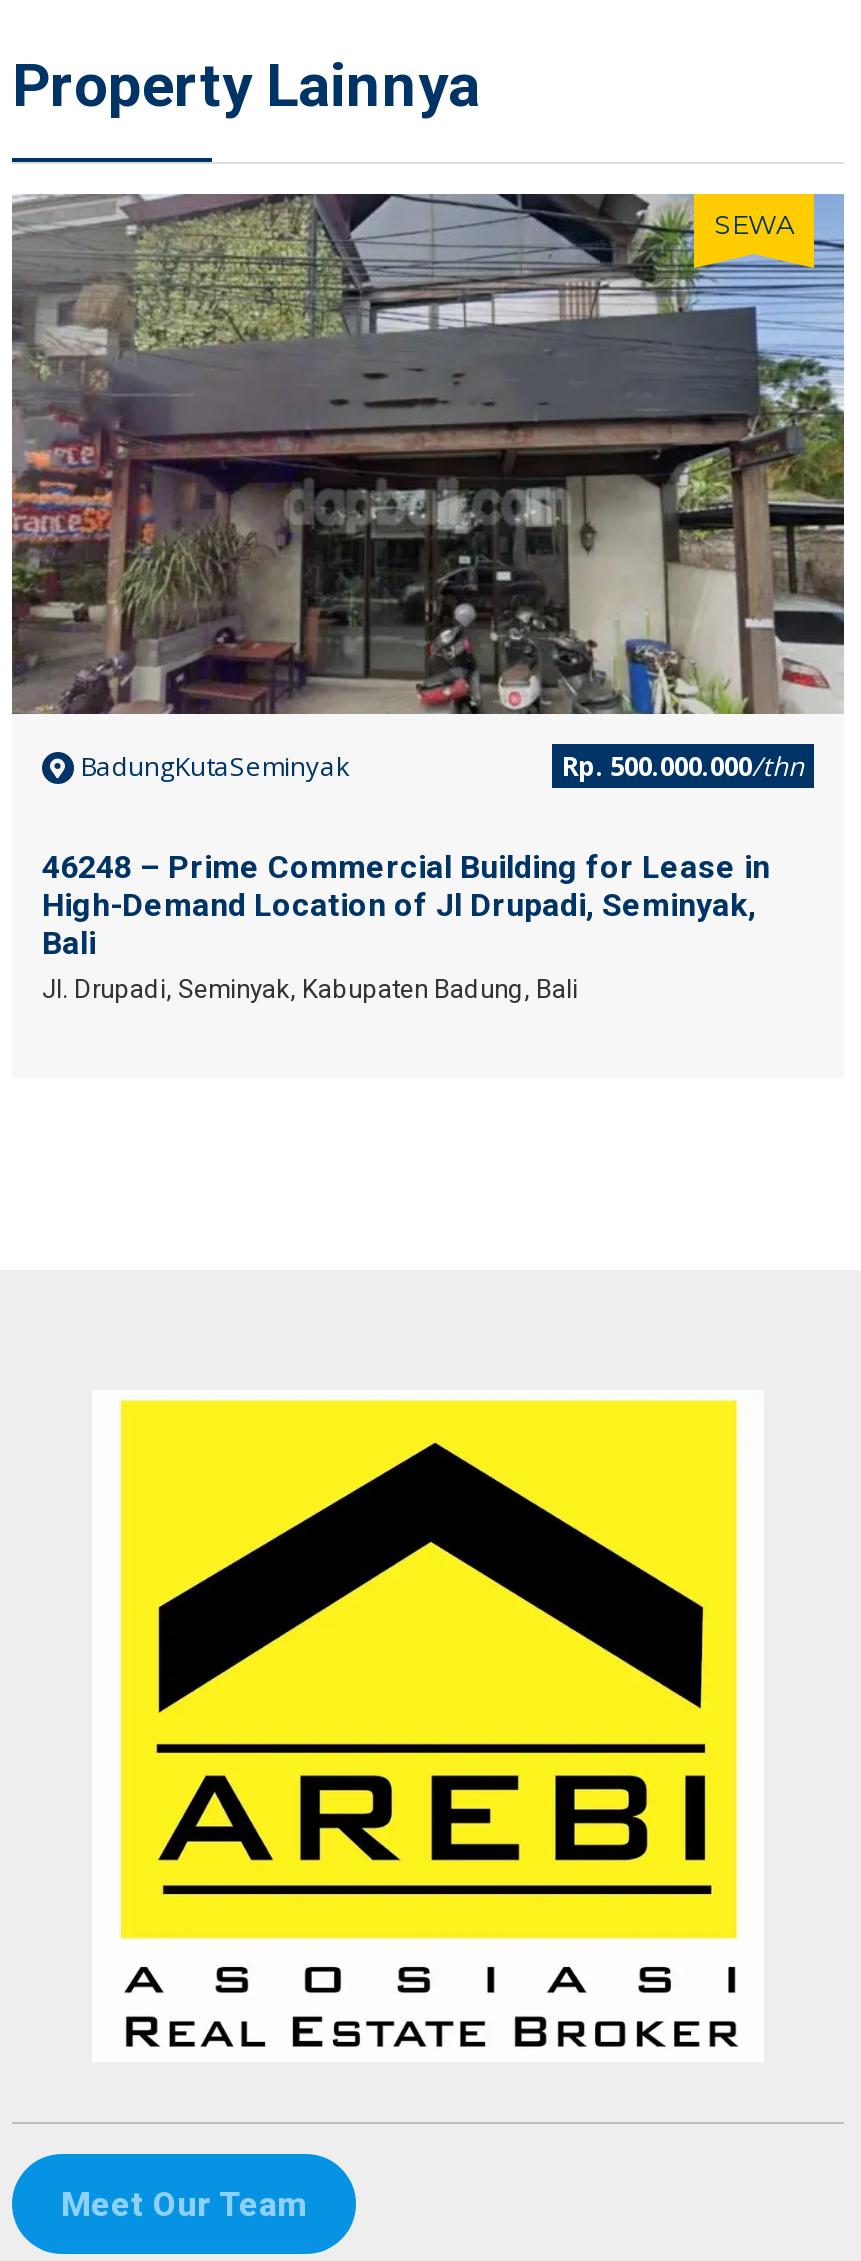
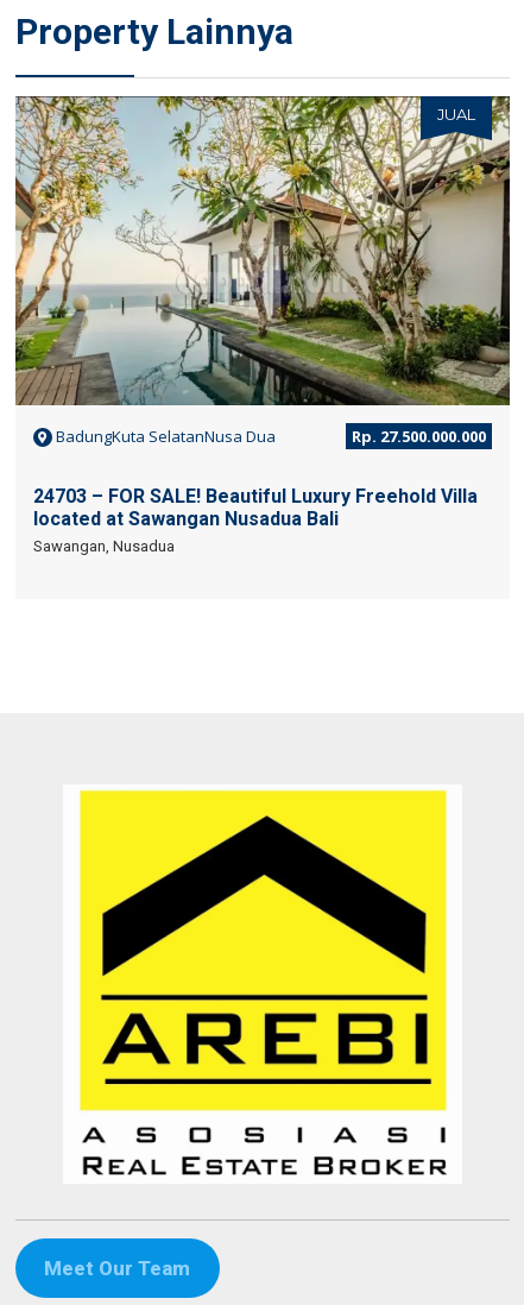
[12,192,844,714] [image] | SEWA -> [15,95,511,406] [image] | JUAL
[74,749,804,785] BadungKutaSeminyak | Rp. 500.000.000/thn -> [52,426,486,447] BadungKuta SelatanNusa Dua | Rp. 27.500.000.000
[42,849,770,1005] 46248 – Prime Commercial Building for Lease in | High-Demand Location of Jl Drupadi, Seminyak, | Bali | Jl. Drupadi, Seminyak, Kabupaten Badung, Bali -> [33,486,478,556] 24703 – FOR SALE! Beautiful Luxury Freehold Villa | located at Sawangan Nusadua Bali | Sawangan, Nusadua

